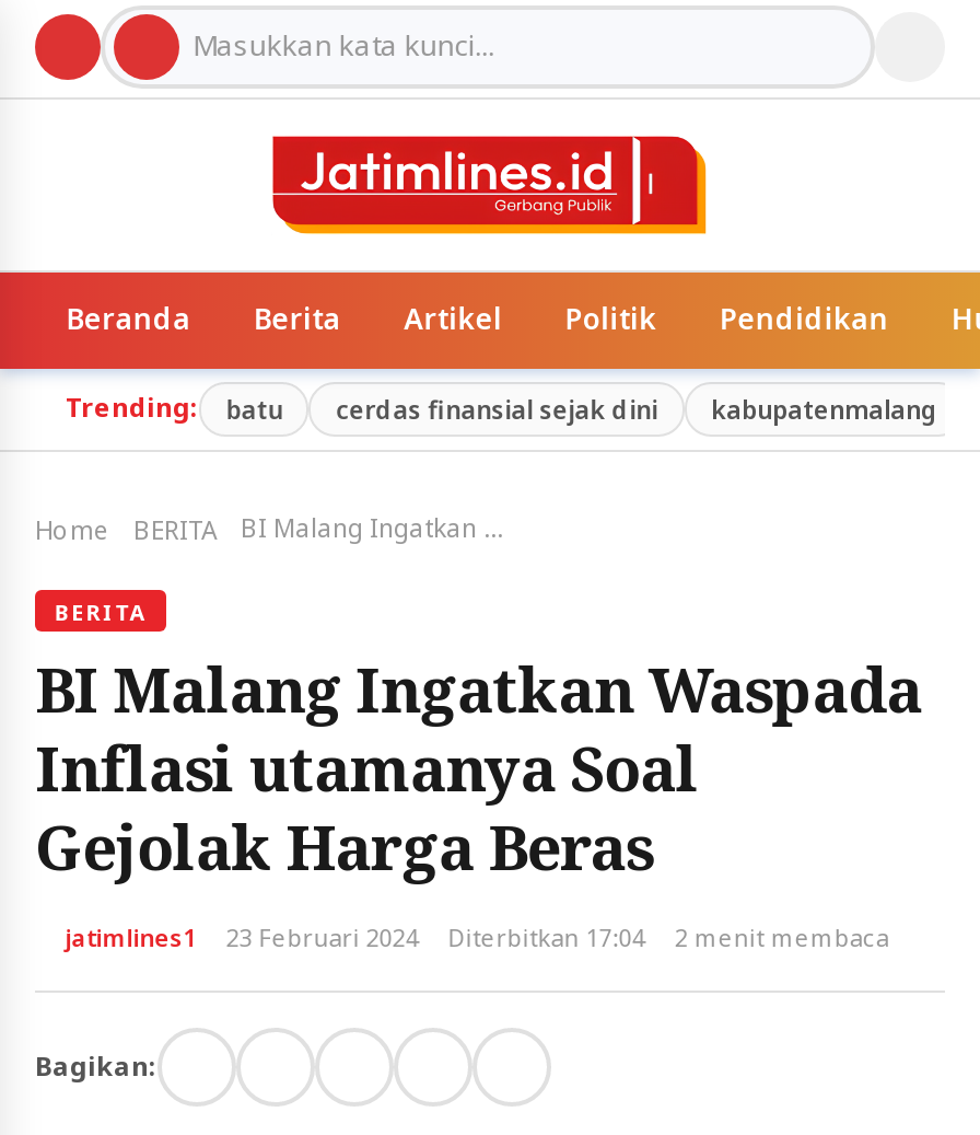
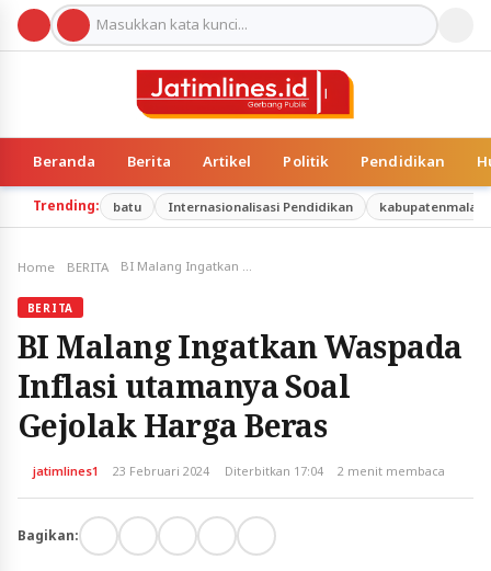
[336,392,658,425] cerdas finansial sejak dini -> [168,198,352,215] Internasionalisasi Pendidikan

